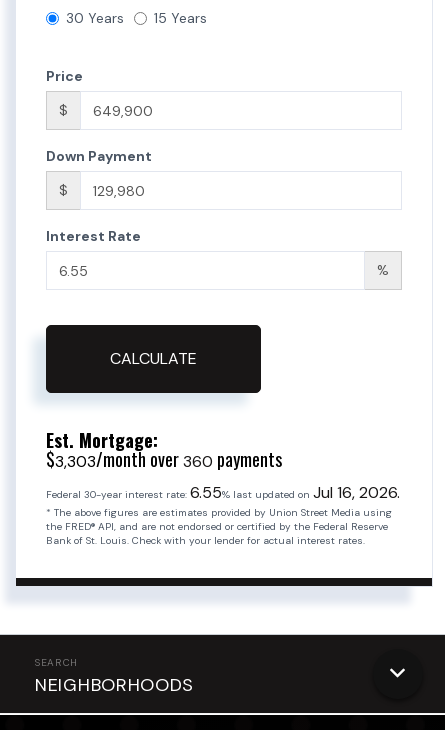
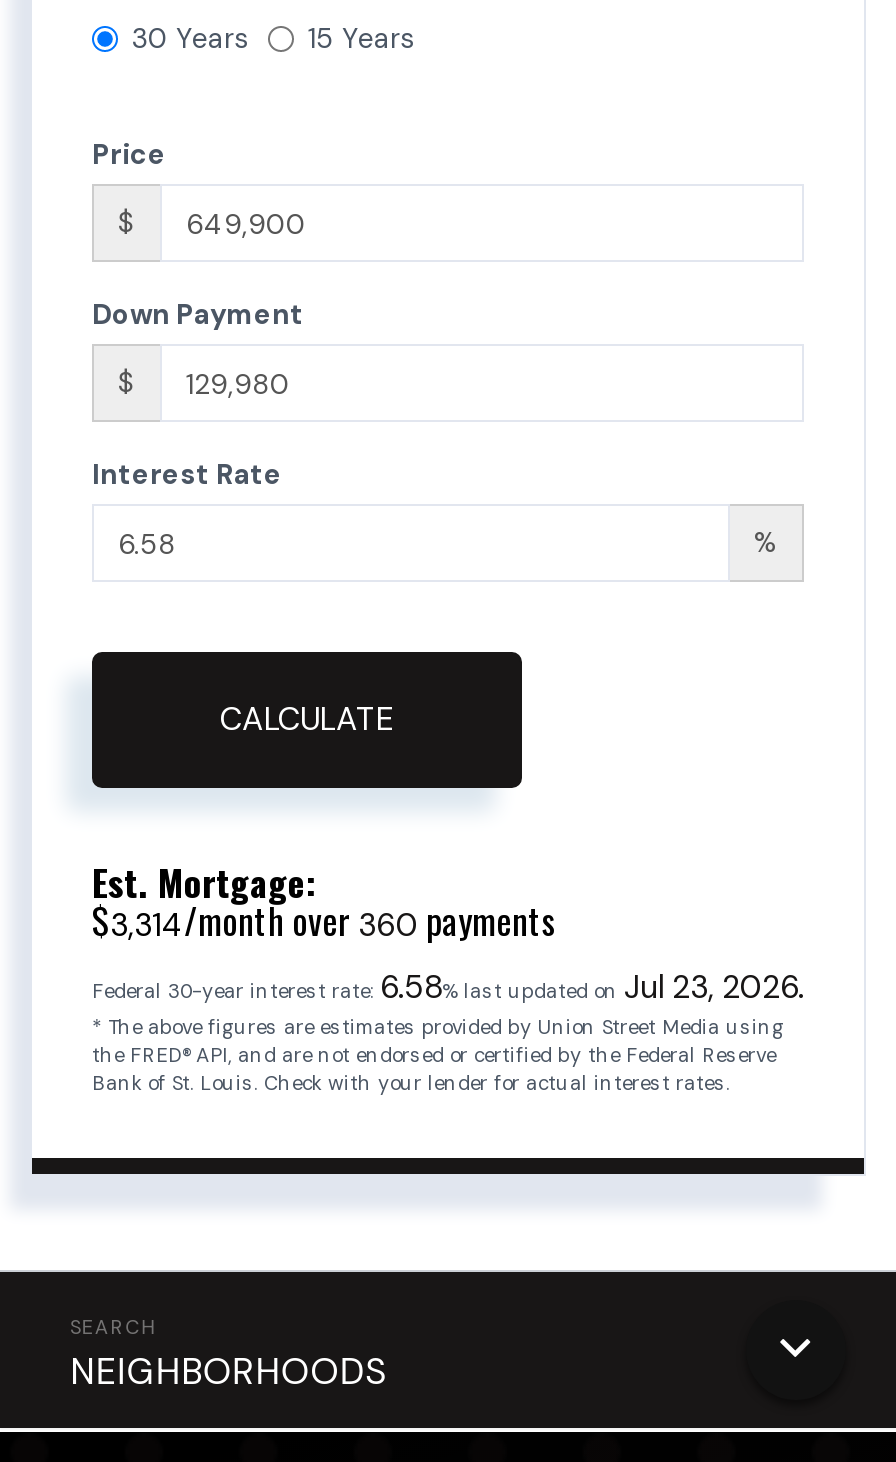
[46,446,282,472] $3,303/month over 360 payments -> [92,895,556,947] $3,314/month over 360 payments
[46,482,400,503] Federal 30-year interest rate: 6.55% last updated on Jul 16, 2026. -> [92,967,804,1009] Federal 30-year interest rate: 6.58% last updated on Jul 23, 2026.

